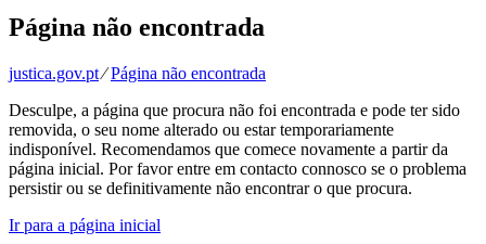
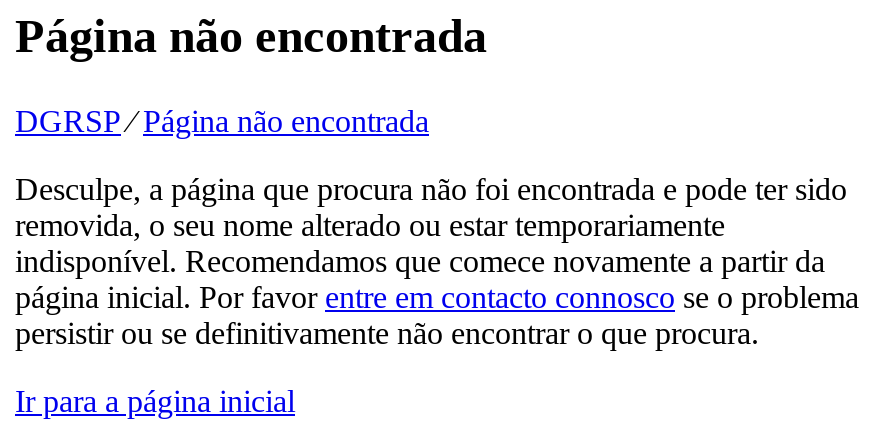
[9,64,266,82] justica.gov.pt⁄Página não encontrada -> [15,104,429,138] DGRSP⁄Página não encontrada

